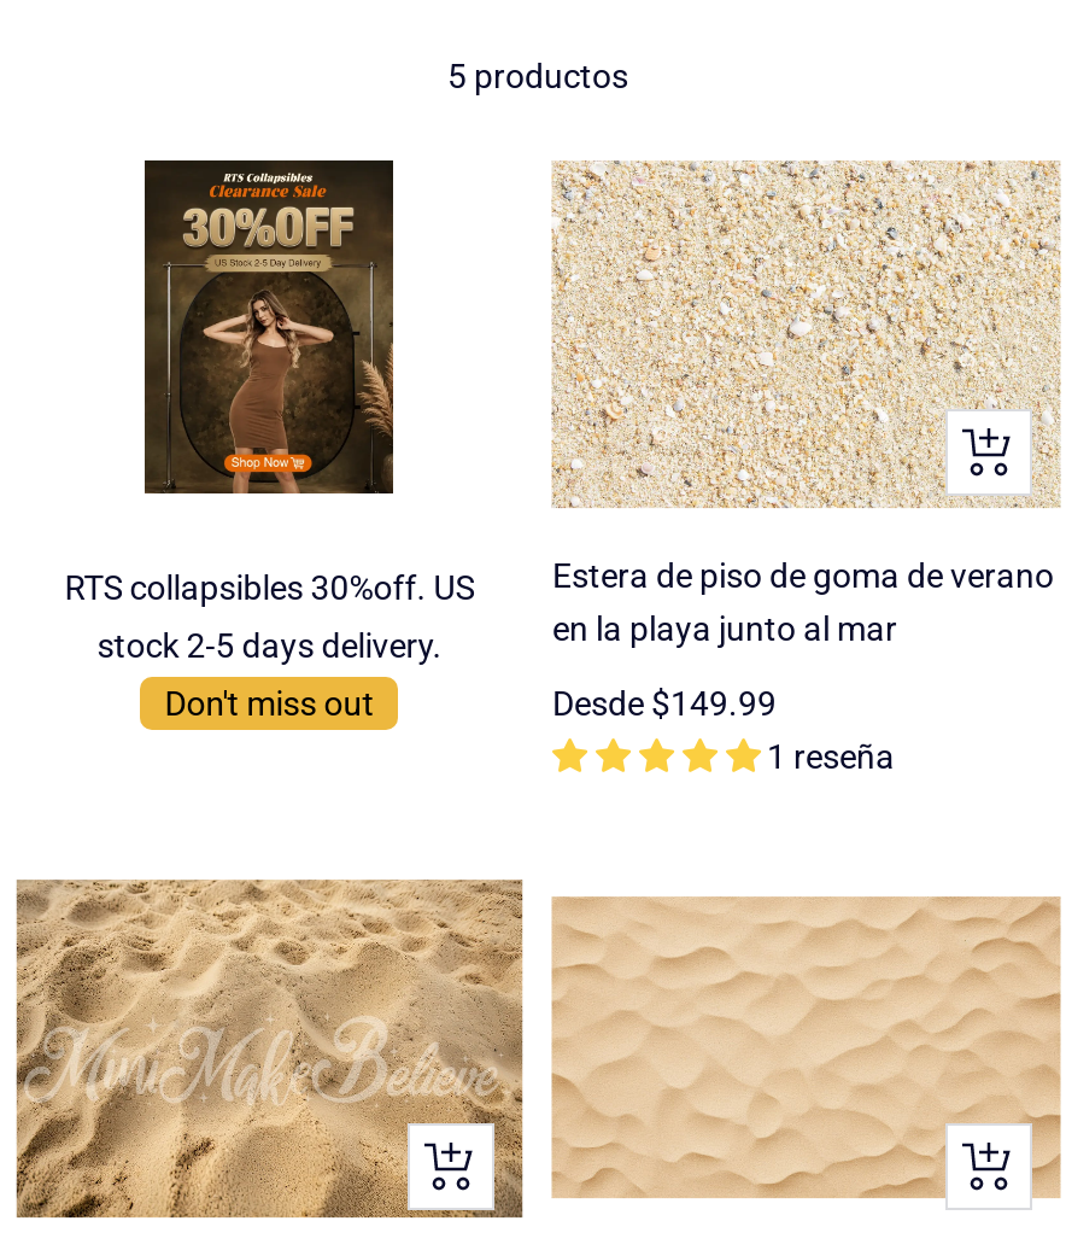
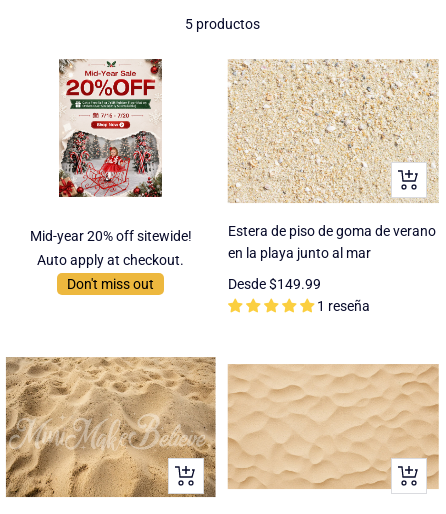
[65,158,475,606] [image] | RTS collapsibles 30%off. US -> [30,58,192,244] [image] | Mid-year 20% off sitewide!
[97,626,442,664] stock 2-5 days delivery. -> [37,252,184,268] Auto apply at checkout.

